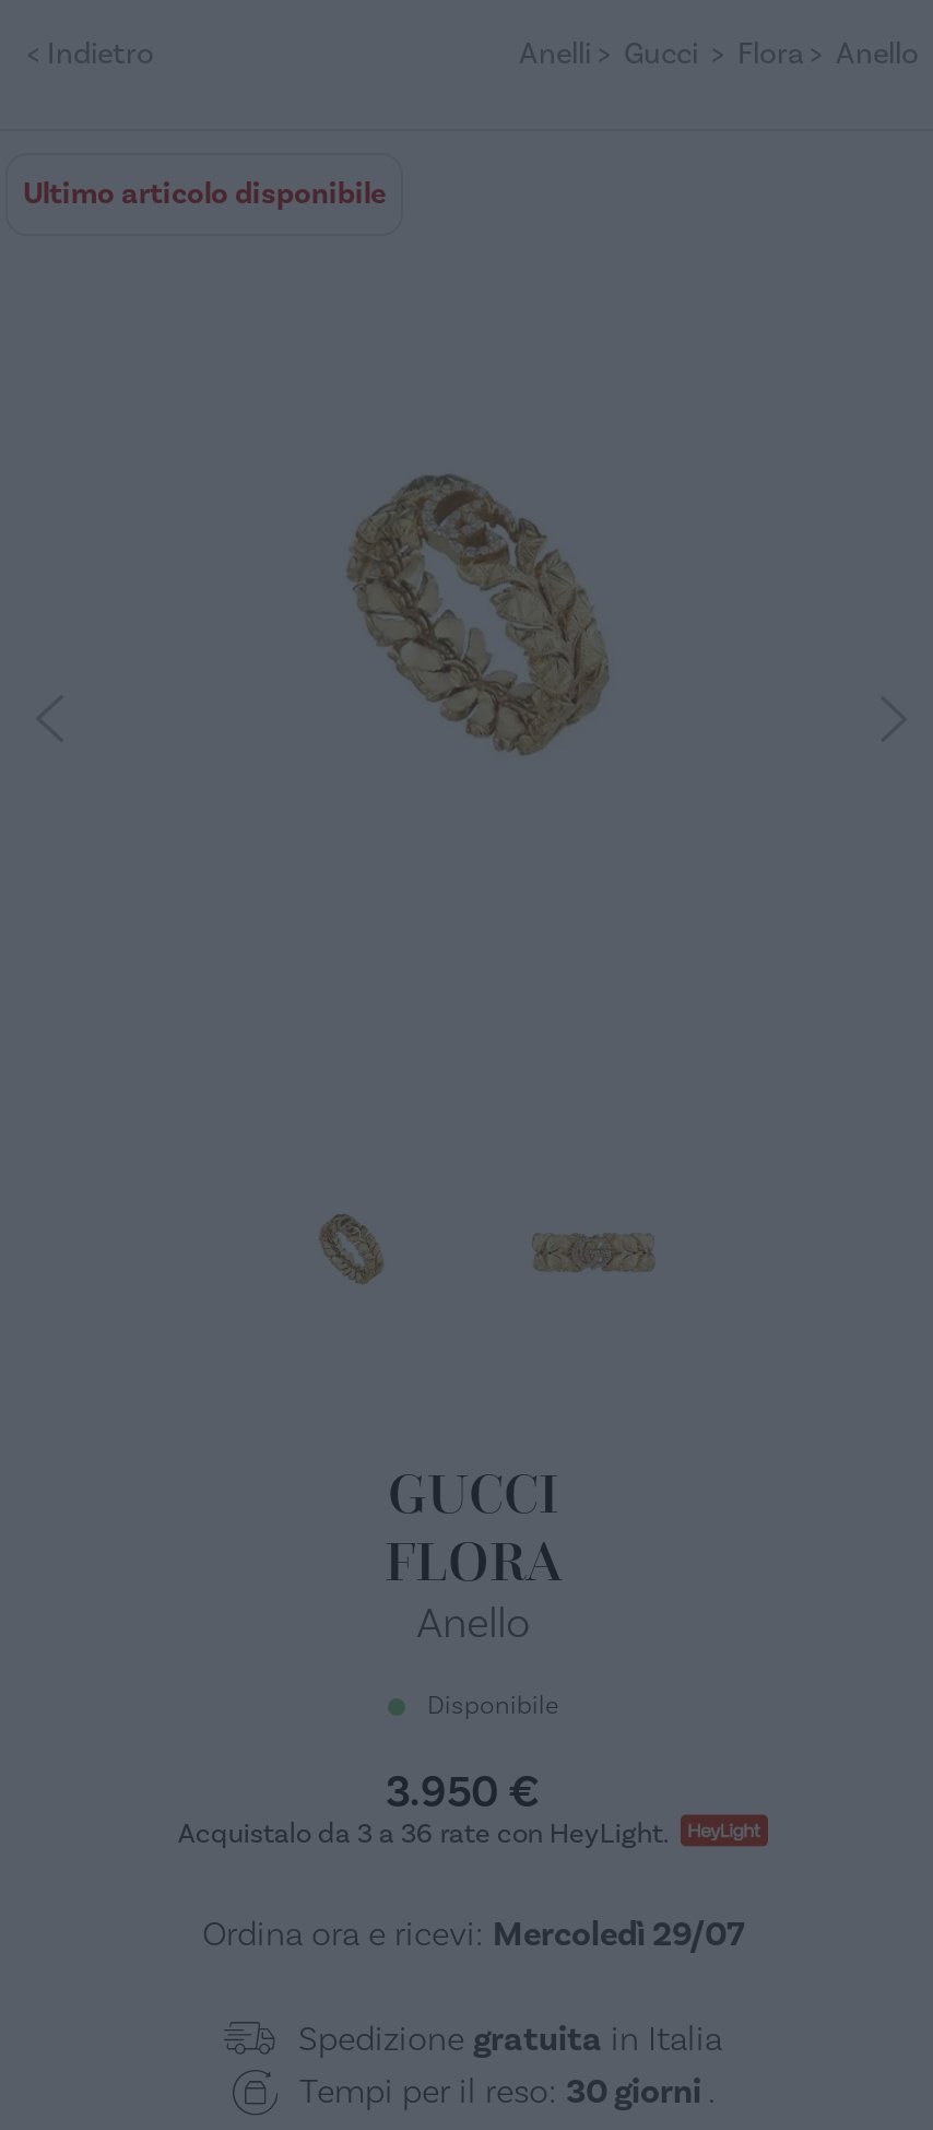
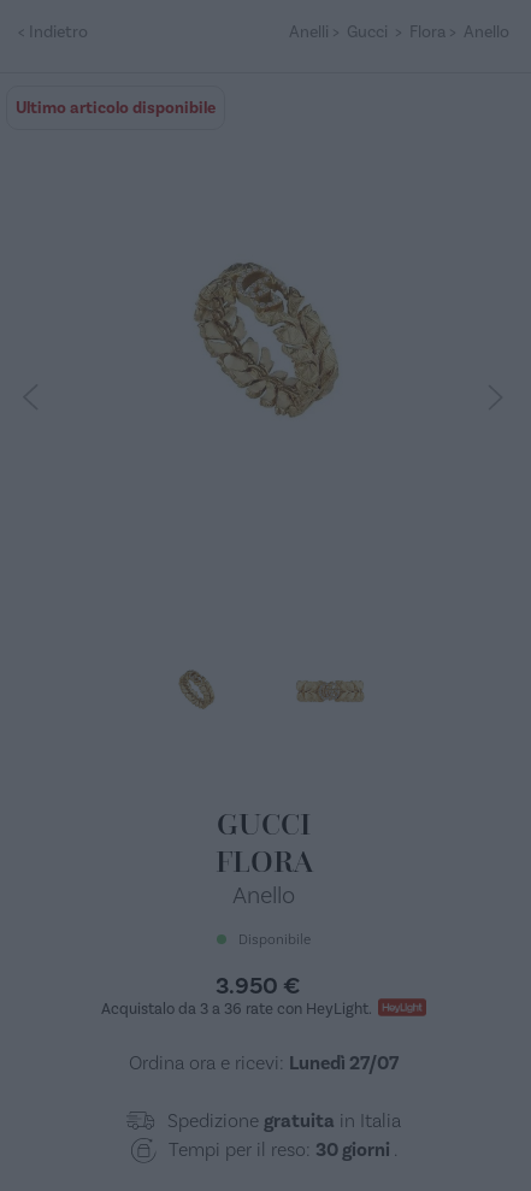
[202,1912,744,1956] Ordina ora e ricevi: Mercoledì 29/07 -> [129,1051,399,1075] Ordina ora e ricevi: Lunedì 27/07

